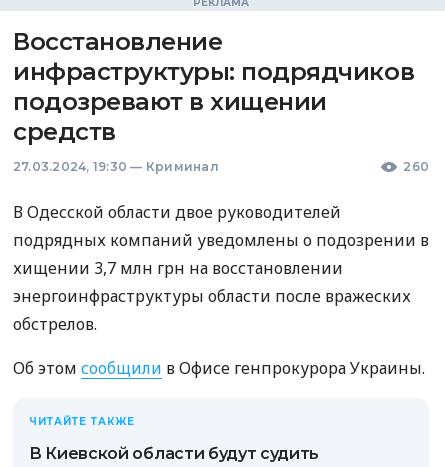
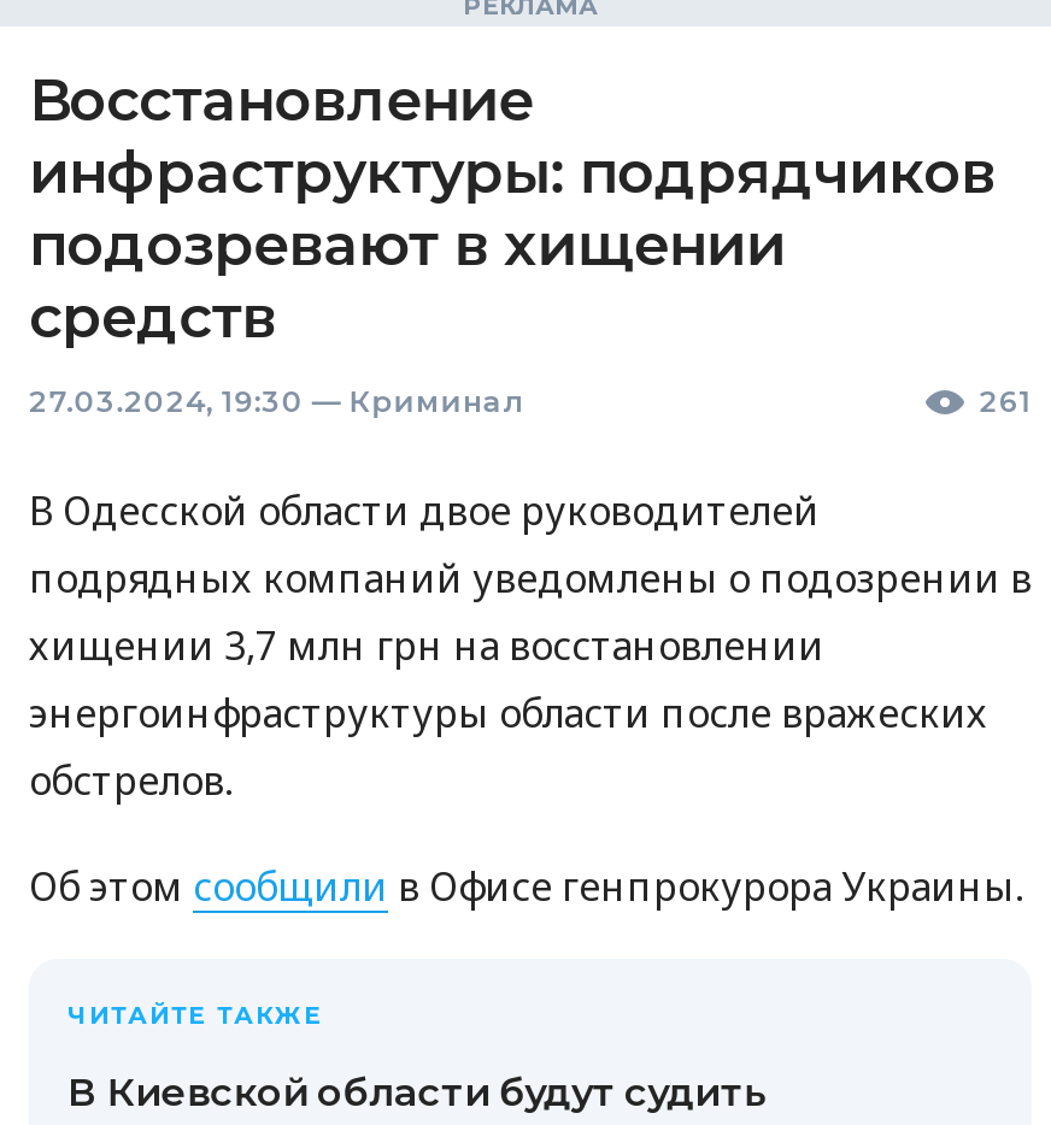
[403,159,429,174] 260 -> [979,383,1032,419] 261

